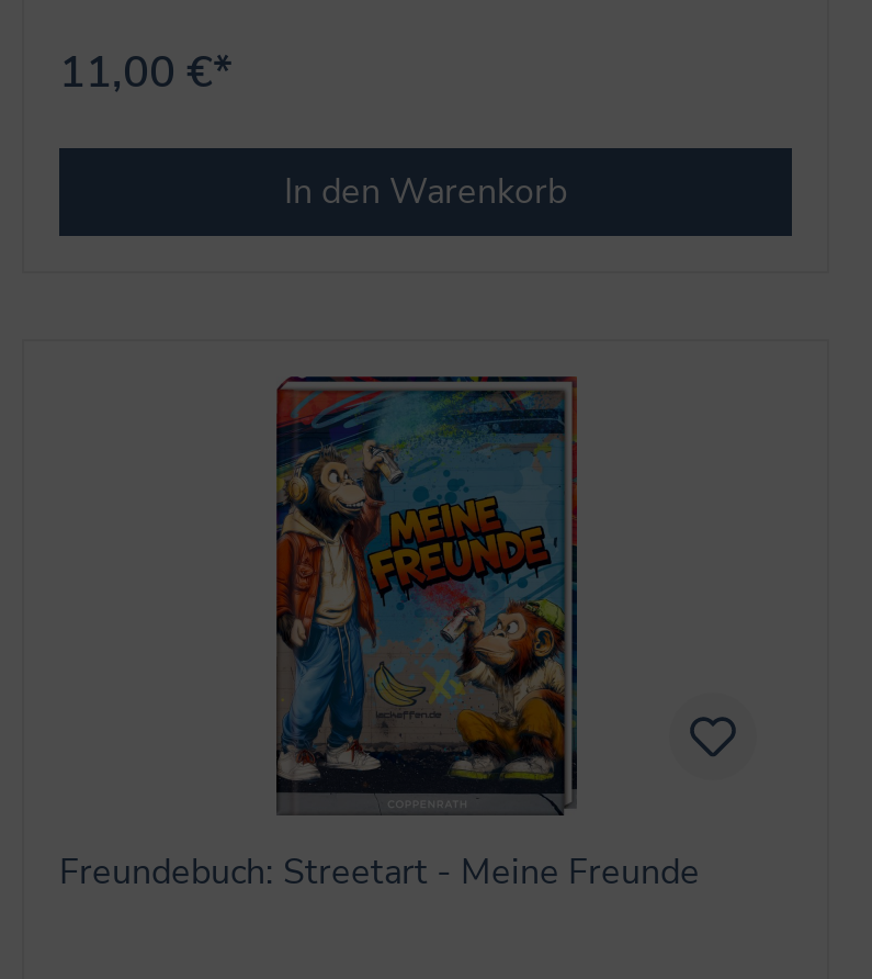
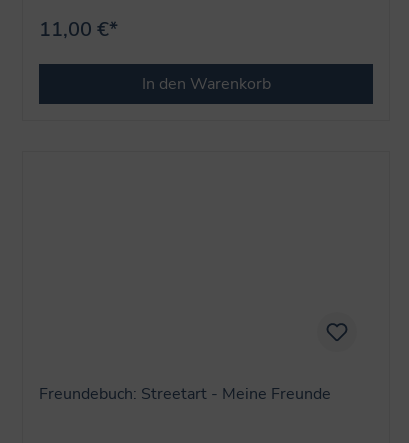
[274,374,579,818] [image] -> none

